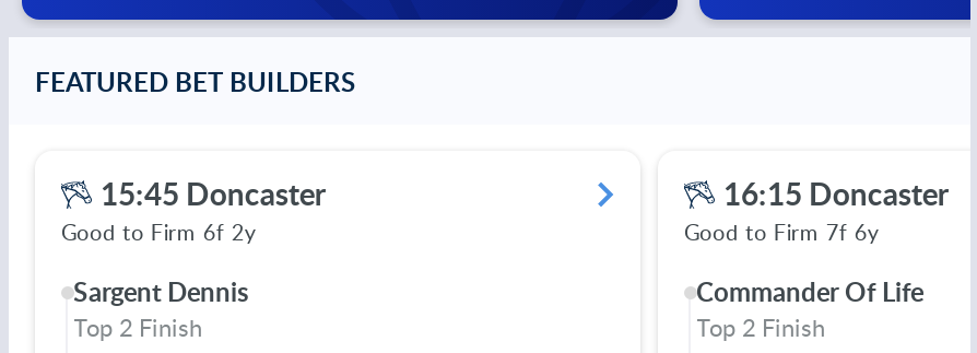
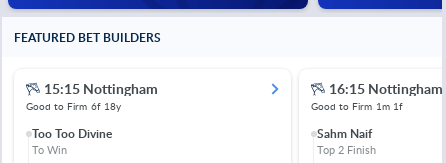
[61,173,325,247] 15:45 Doncaster | Good to Firm 6f 2y -> [26,79,158,113] 15:15 Nottingham | Good to Firm 6f 18y
[684,173,948,247] 16:15 Doncaster | Good to Firm 7f 6y -> [311,79,443,113] 16:15 Nottingham | Good to Firm 1m 1f
[73,274,248,344] Sargent Dennis | Top 2 Finish -> [31,125,111,157] Too Too Divine | To Win
[696,274,923,311] Commander Of Life -> [316,125,371,142] Sahm Naif

